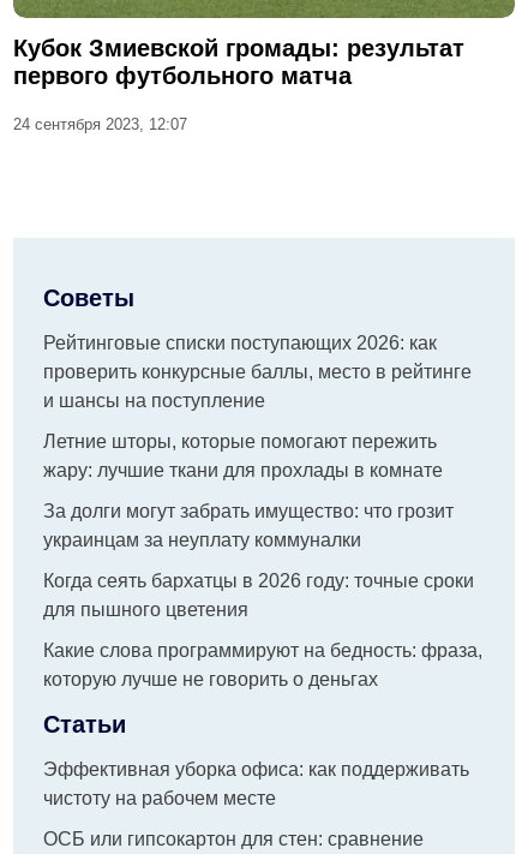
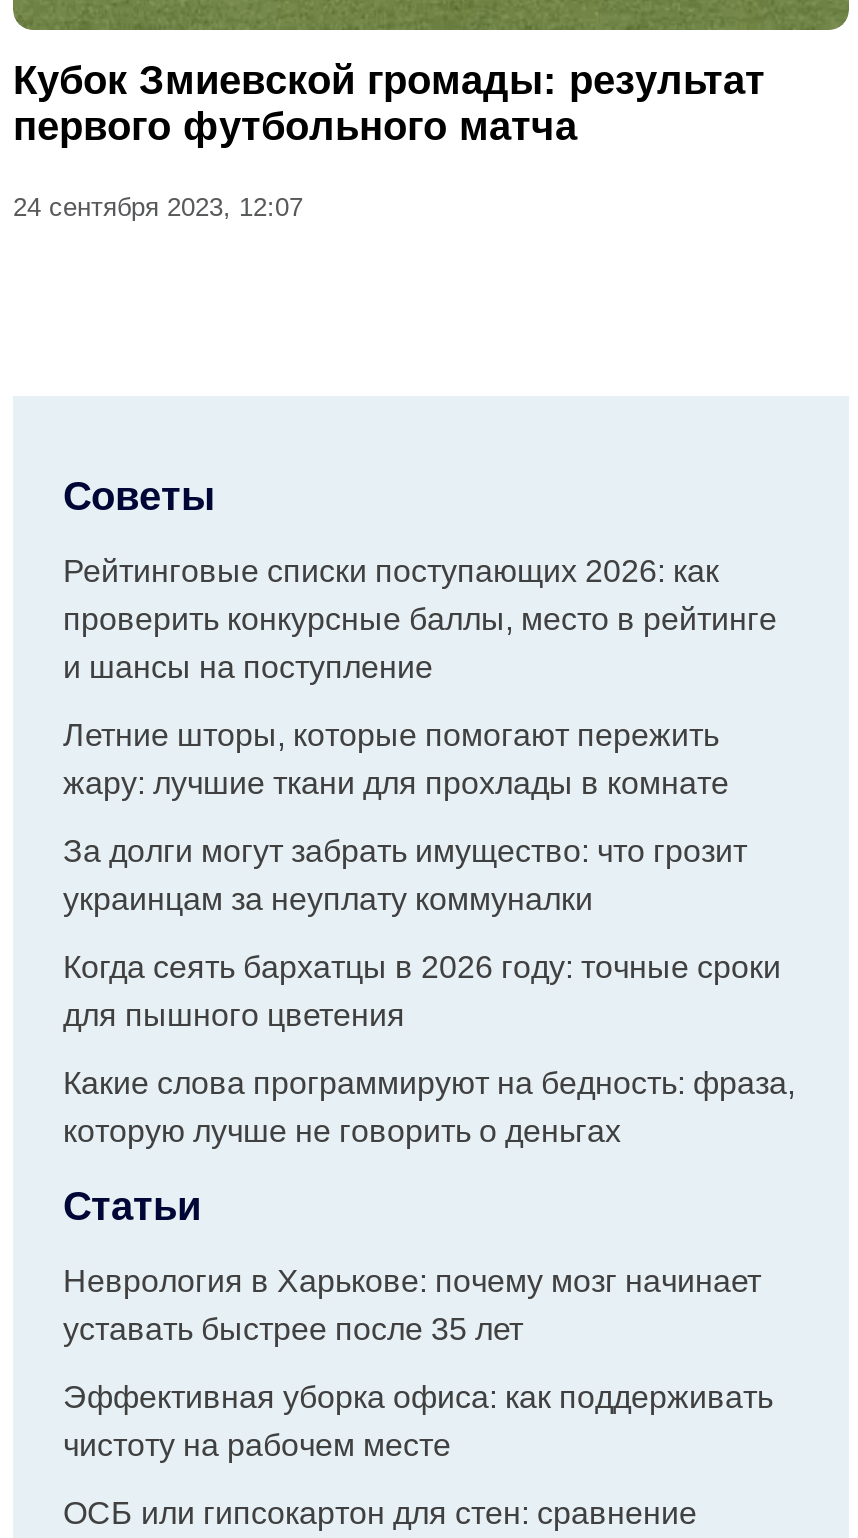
none -> [63,1263,761,1345] Неврология в Харькове: почему мозг начинает | уставать быстрее после 35 лет

